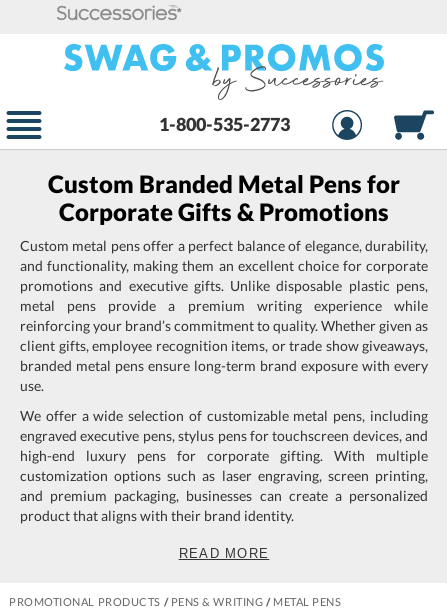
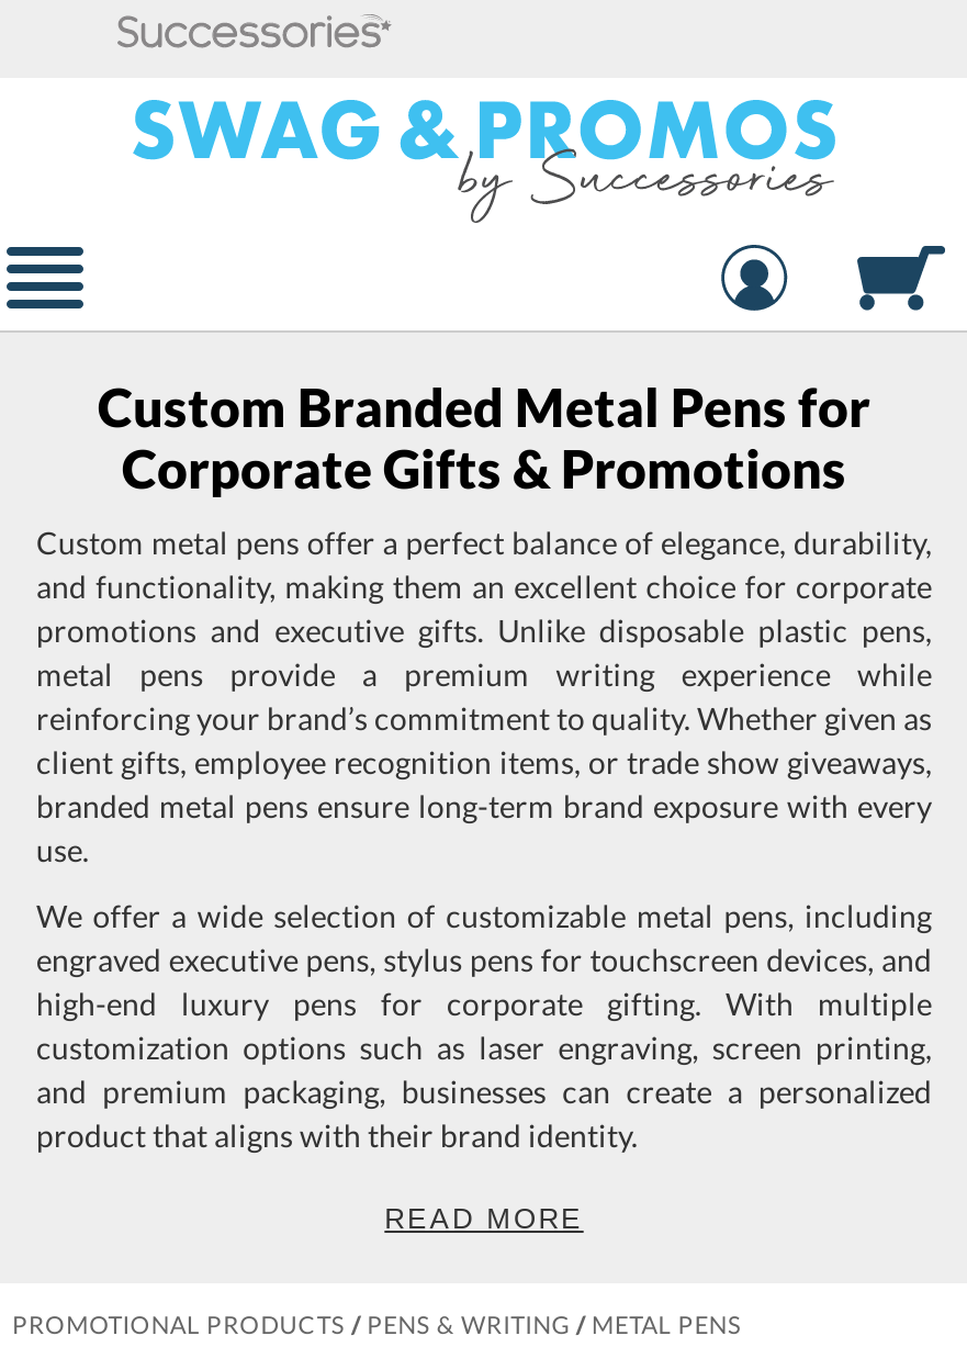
[158,113,289,135] 1-800-535-2773 -> none

